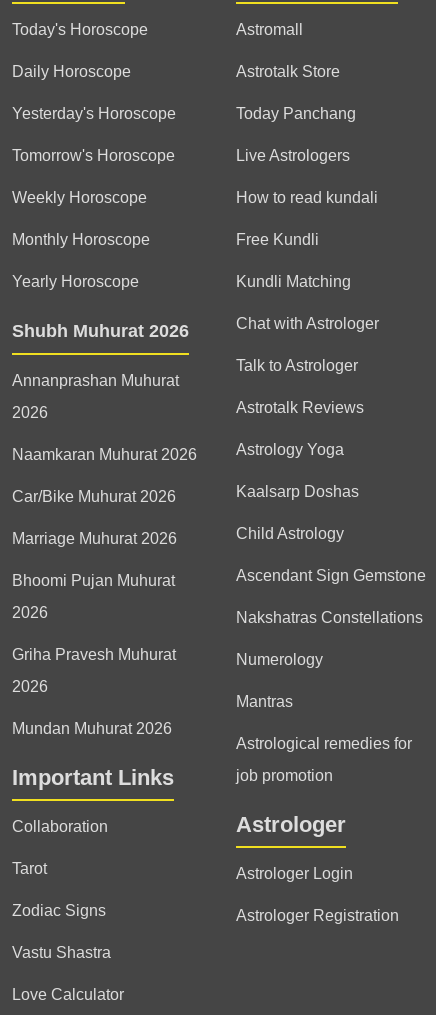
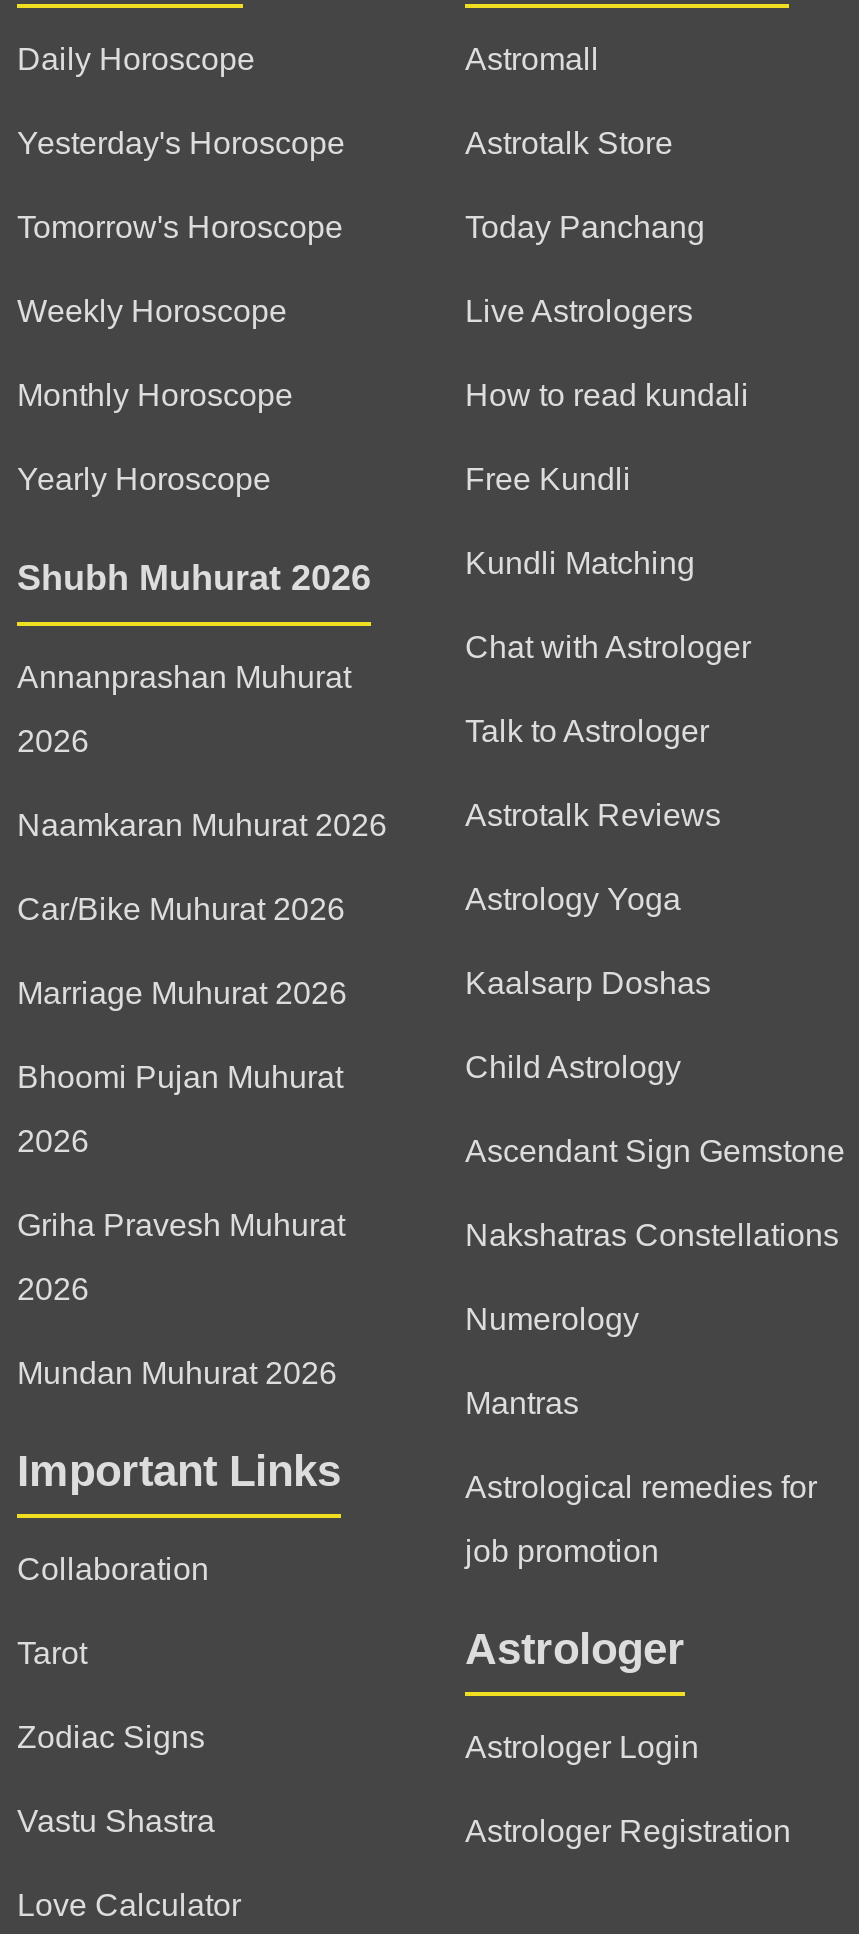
[12,21,148,38] Today's Horoscope -> none

